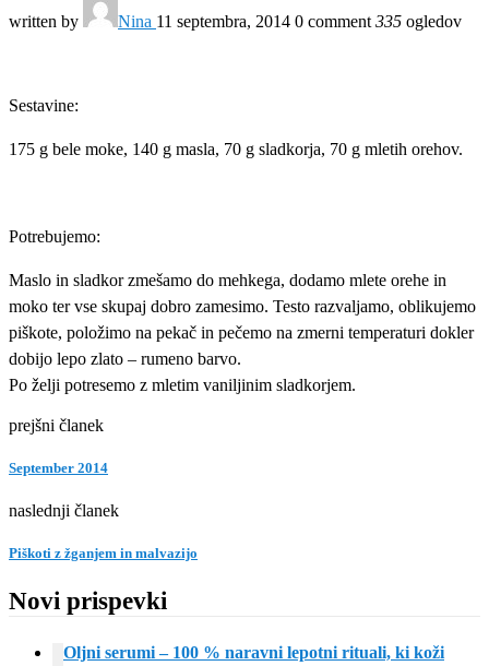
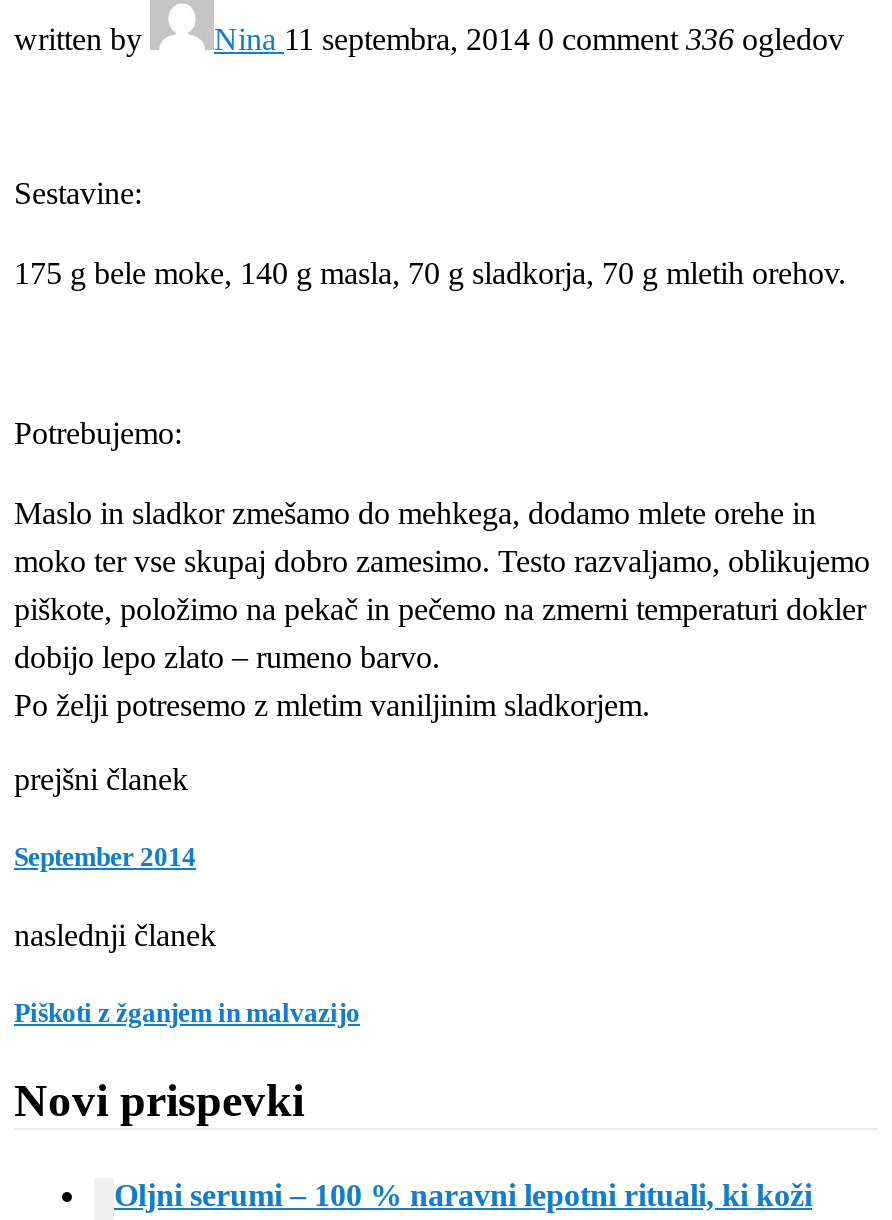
[118,12,462,30] Nina 11 septembra, 2014 0 comment 335 ogledov -> [214,22,844,56] Nina 11 septembra, 2014 0 comment 336 ogledov

